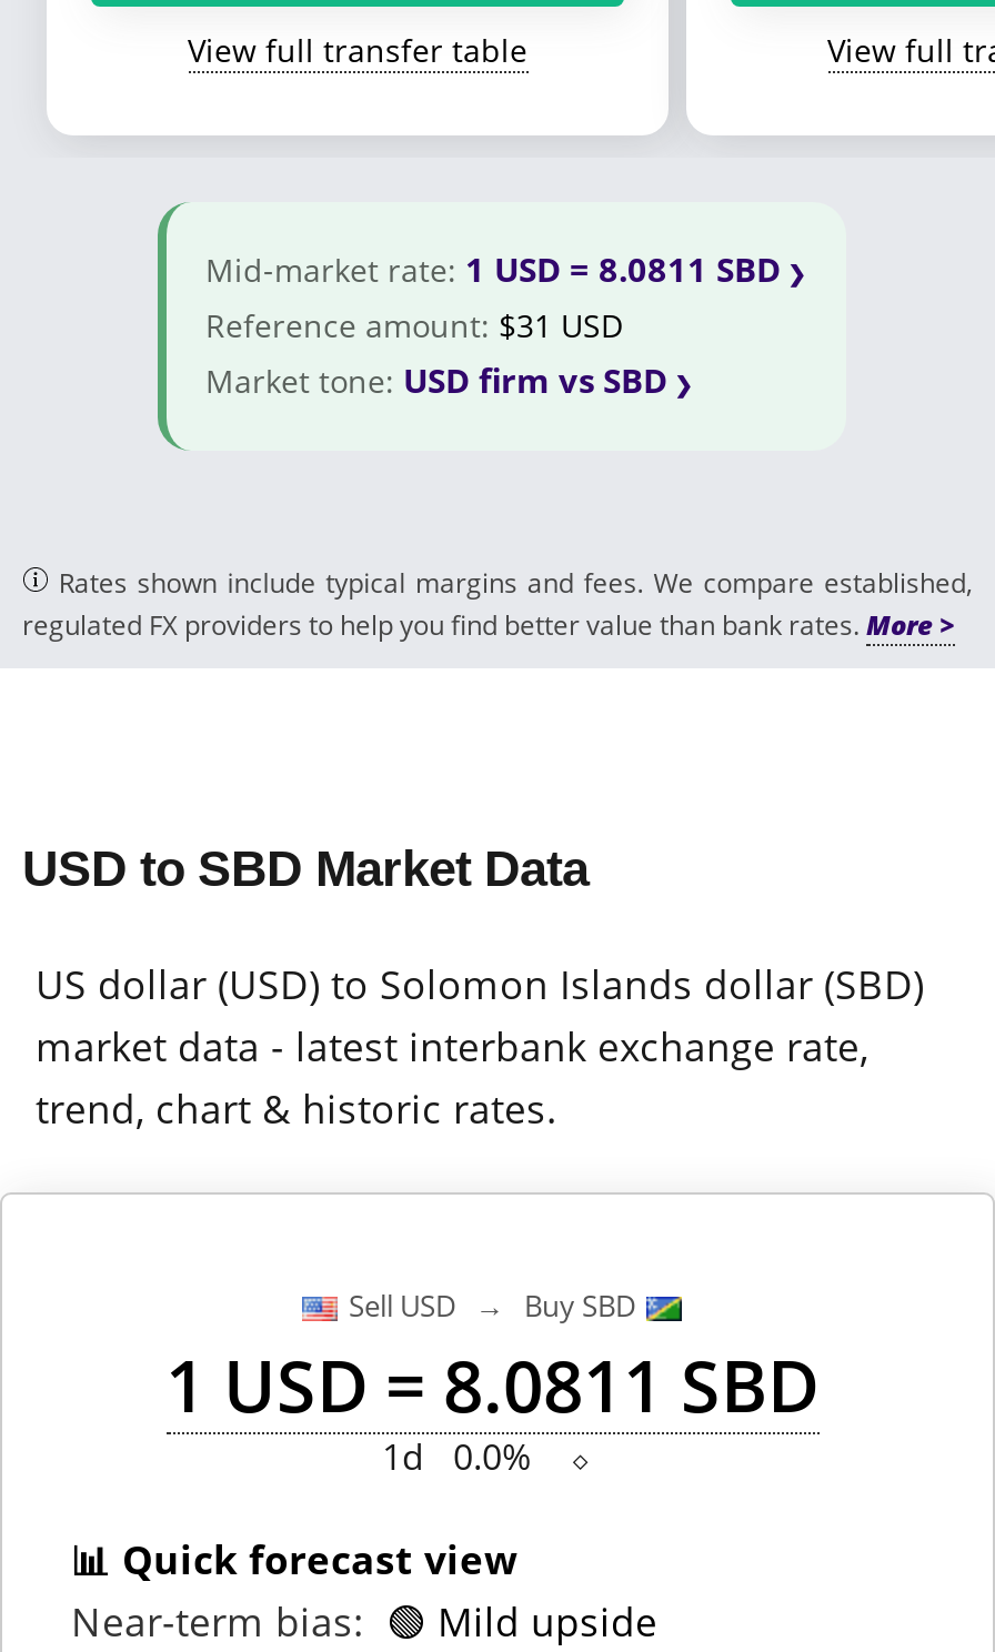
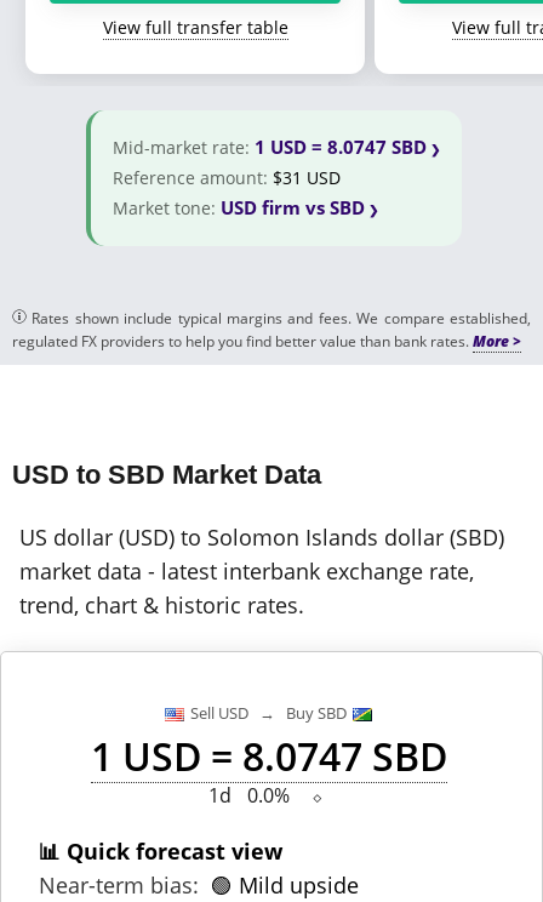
[205,246,781,291] Mid-market rate: 1 USD = 8.0811 SBD -> [112,135,426,159] Mid-market rate: 1 USD = 8.0747 SBD
[165,1338,818,1433] 1 USD = 8.0811 SBD -> [90,730,447,782] 1 USD = 8.0747 SBD

